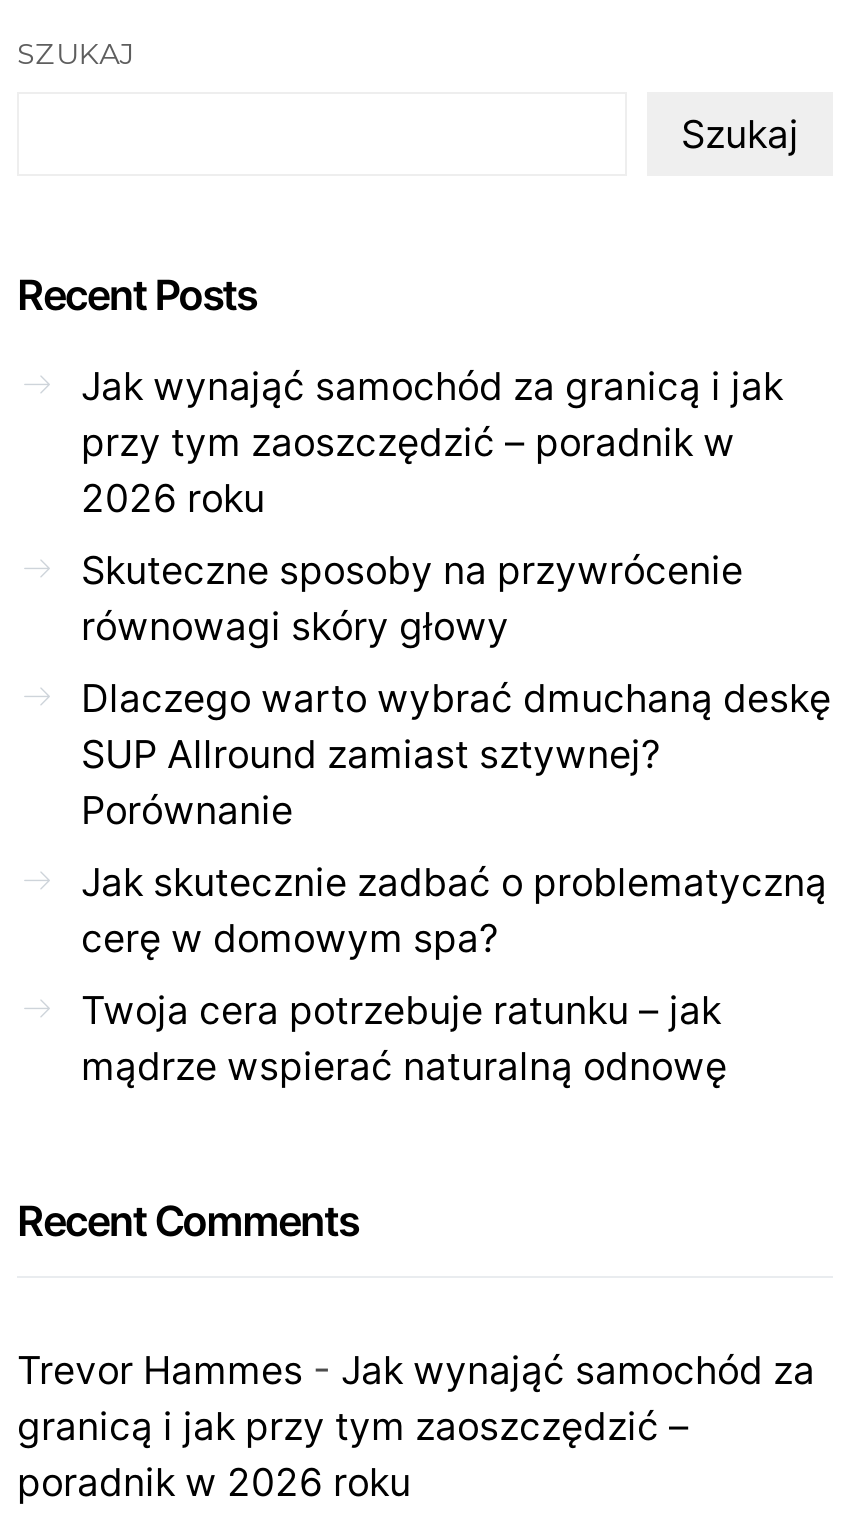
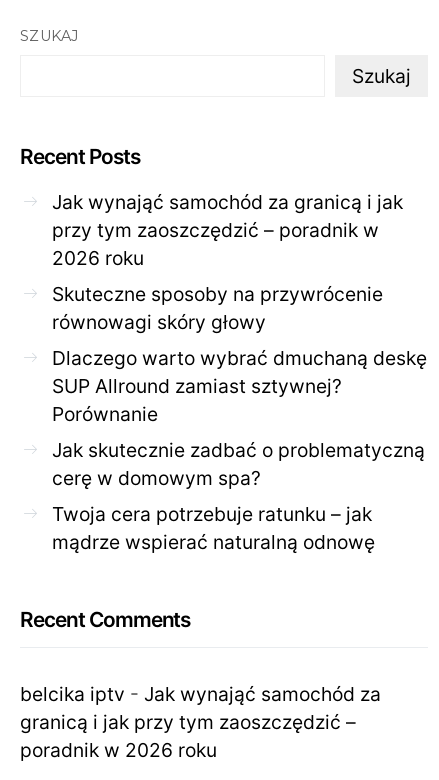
[17,1346,815,1394] Trevor Hammes - Jak wynająć samochód za -> [20,682,381,706] belcika iptv - Jak wynająć samochód za

